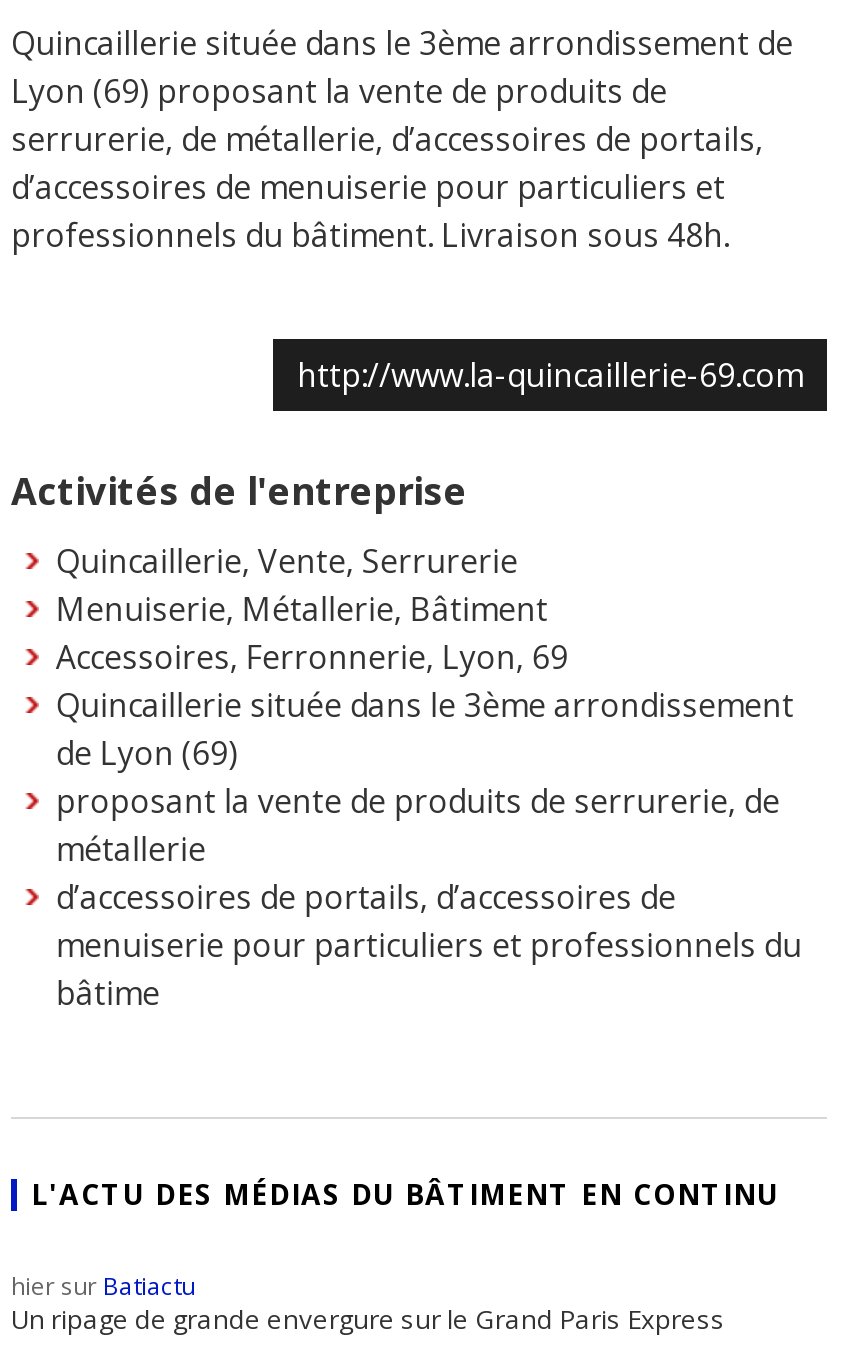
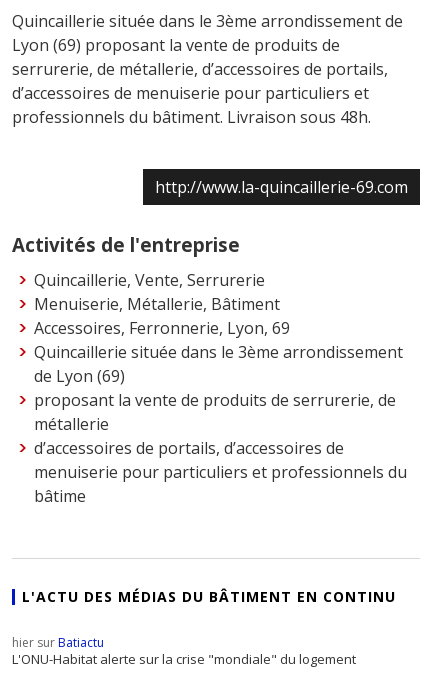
[11,1302,725,1338] Un ripage de grande envergure sur le Grand Paris Express -> [12,650,356,668] L'ONU-Habitat alerte sur la crise "mondiale" du logement

